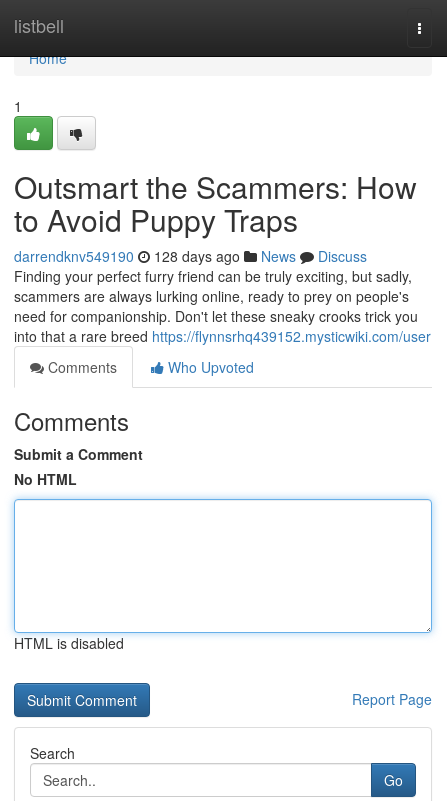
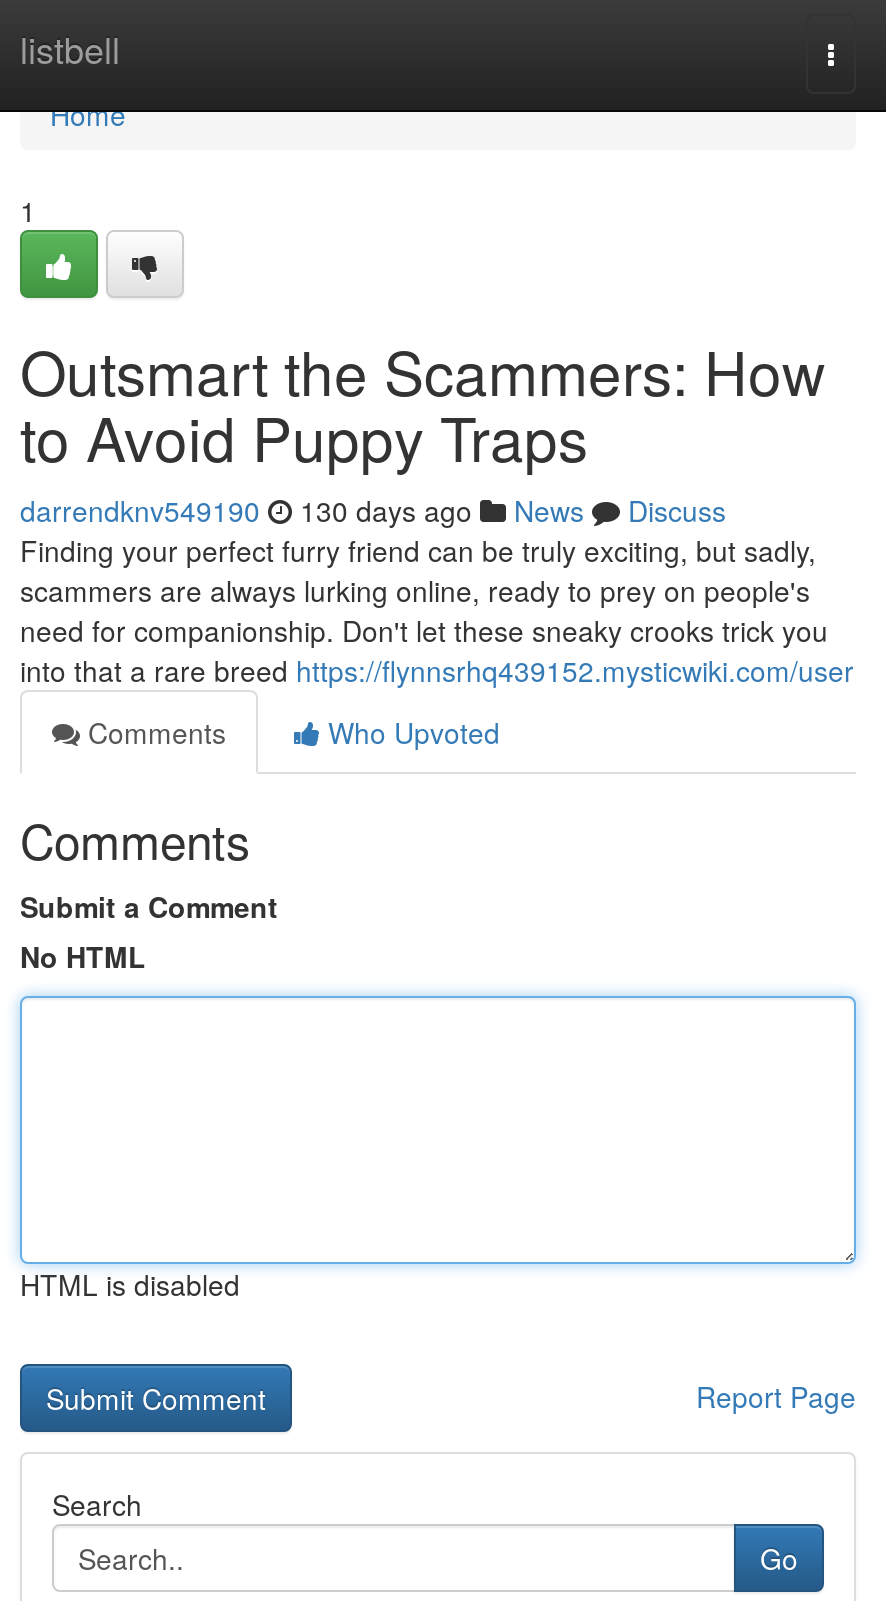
[14,246,367,266] darrendknv549190 128 days ago News Discuss -> [20,490,726,530] darrendknv549190 130 days ago News Discuss

